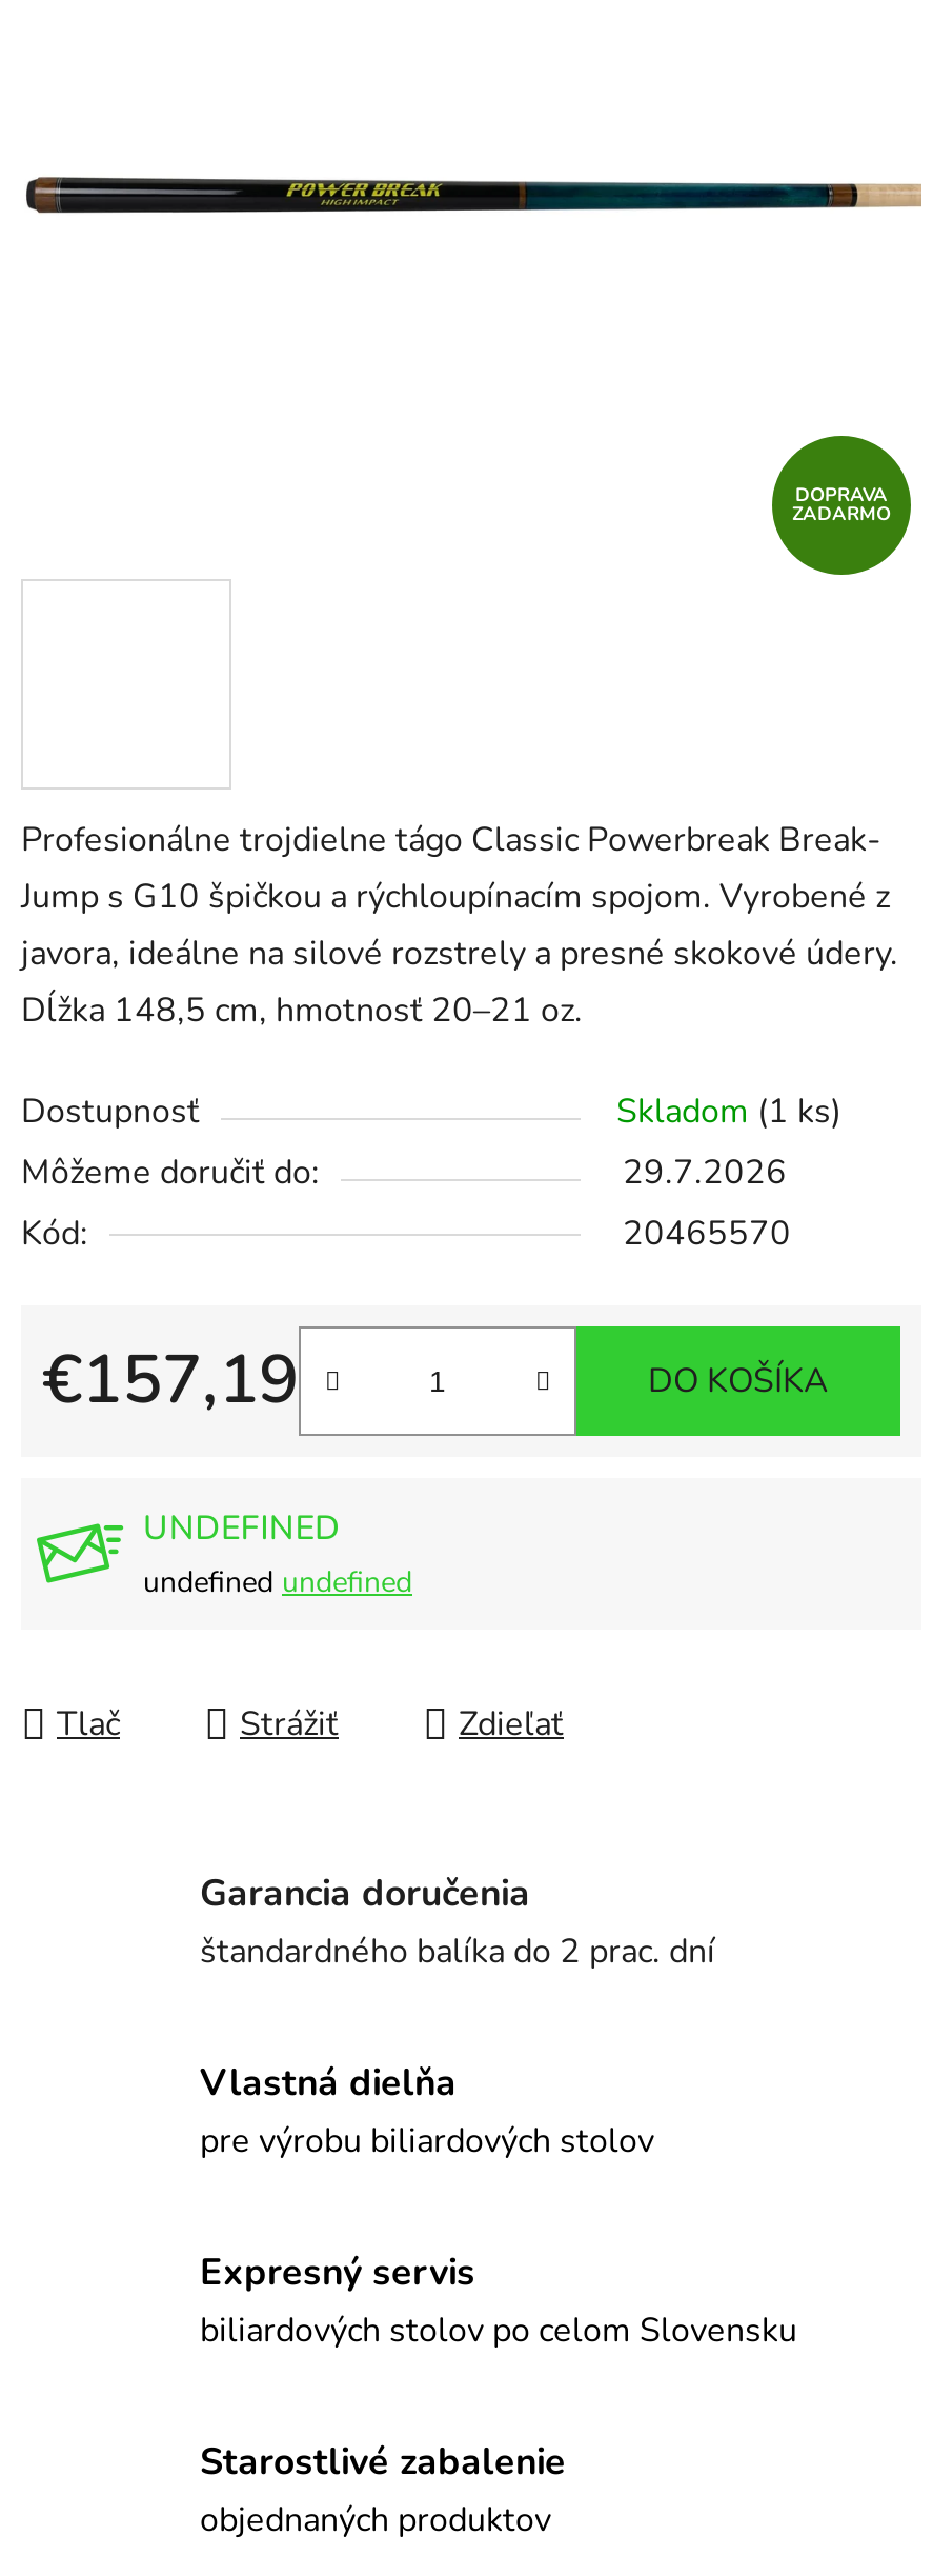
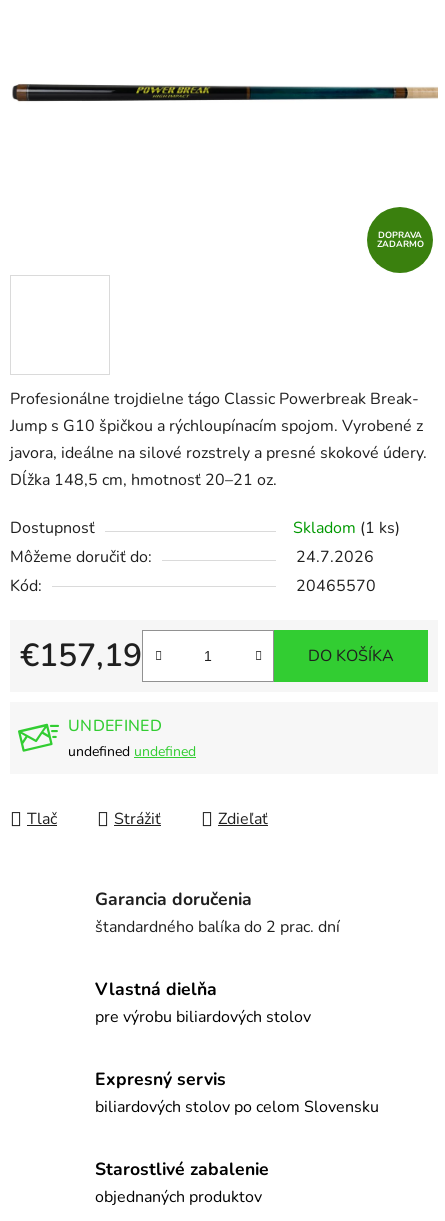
[623,1150,787,1196] 29.7.2026 -> [296,546,374,568] 24.7.2026

